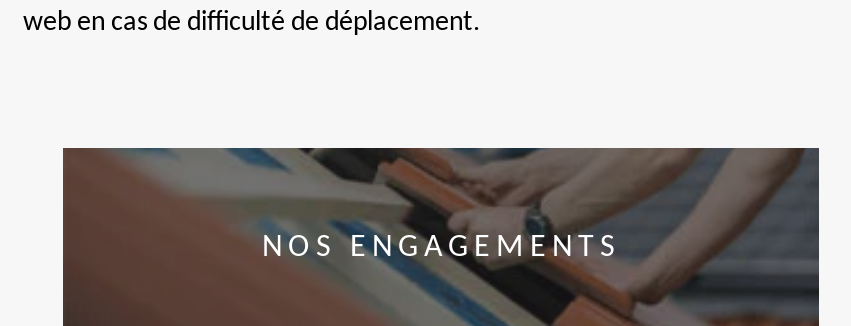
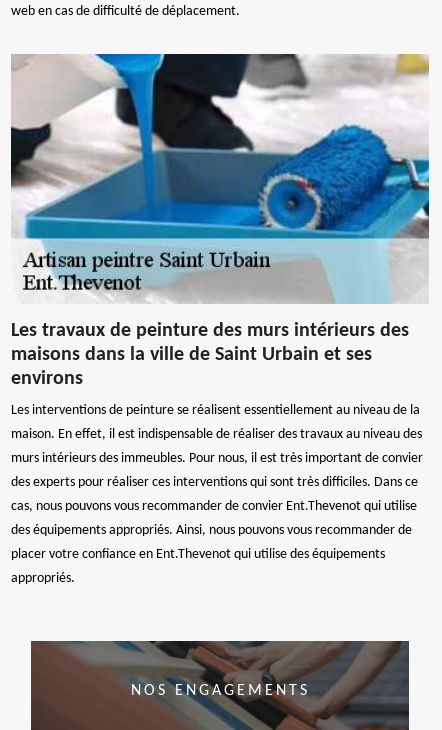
none -> [10,53,430,586] [image] | Les travaux de peinture des murs intérieurs des | maisons dans la ville de Saint Urbain et ses | environs | Les interventions de peinture se réalisent essentiellement au niveau de la | maison. En effet, il est indispensable de réaliser des travaux au niveau des | murs intérieurs des immeubles. Pour nous, il est très important de convier | des experts pour réaliser ces interventions qui sont très difficiles. Dans ce | cas, nous pouvons vous recommander de convier Ent.Thevenot qui utilise | des équipements appropriés. Ainsi, nous pouvons vous recommander de | placer votre confiance en Ent.Thevenot qui utilise des équipements | appropriés.

